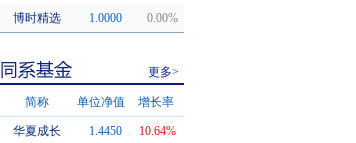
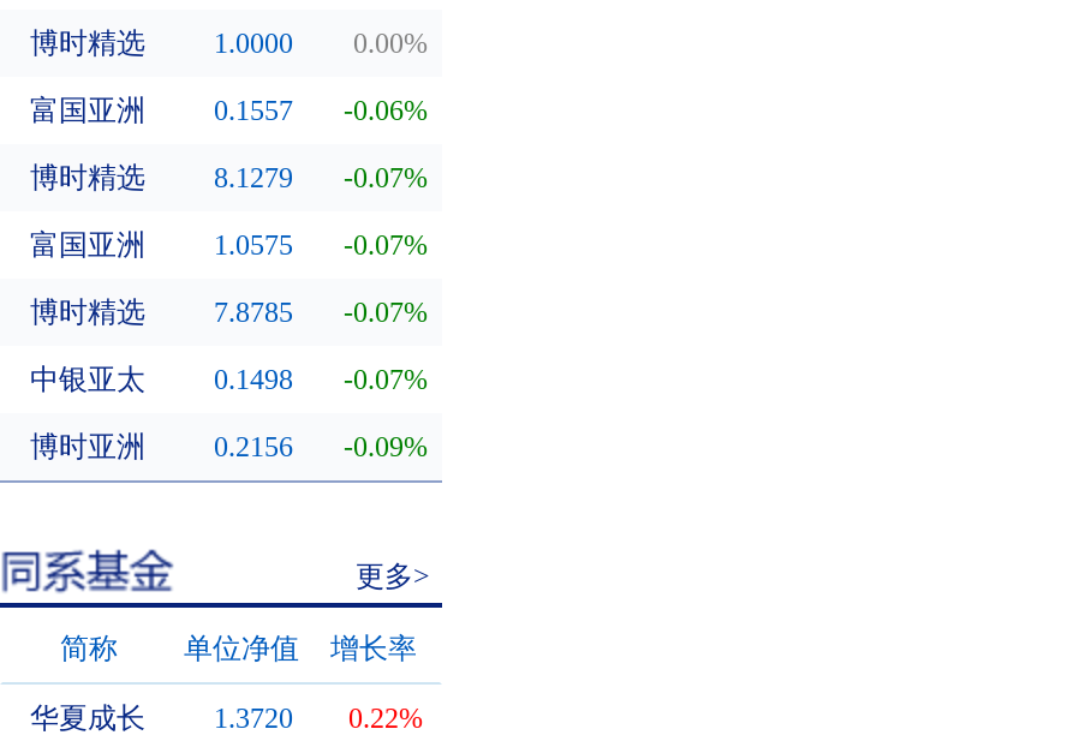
none -> [30,94,428,464] 富国亚洲 | 0.1557 | -0.06% | 博时精选 | 8.1279 | -0.07% | 富国亚洲 | 1.0575 | -0.07% | 博时精选 | 7.8785 | -0.07% | 中银亚太 | 0.1498 | -0.07% | 博时亚洲 | 0.2156 | -0.09%
[89,124,122,138] 1.4450 -> [214,701,293,735] 1.3720
[139,124,176,138] 10.64% -> [348,701,423,735] 0.22%

